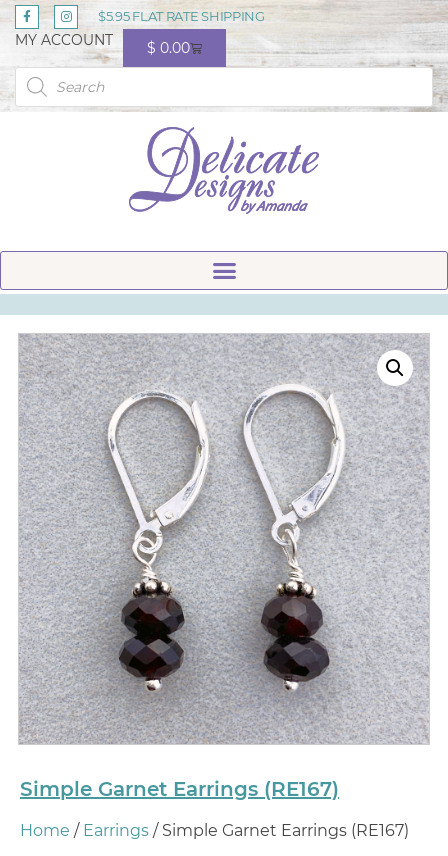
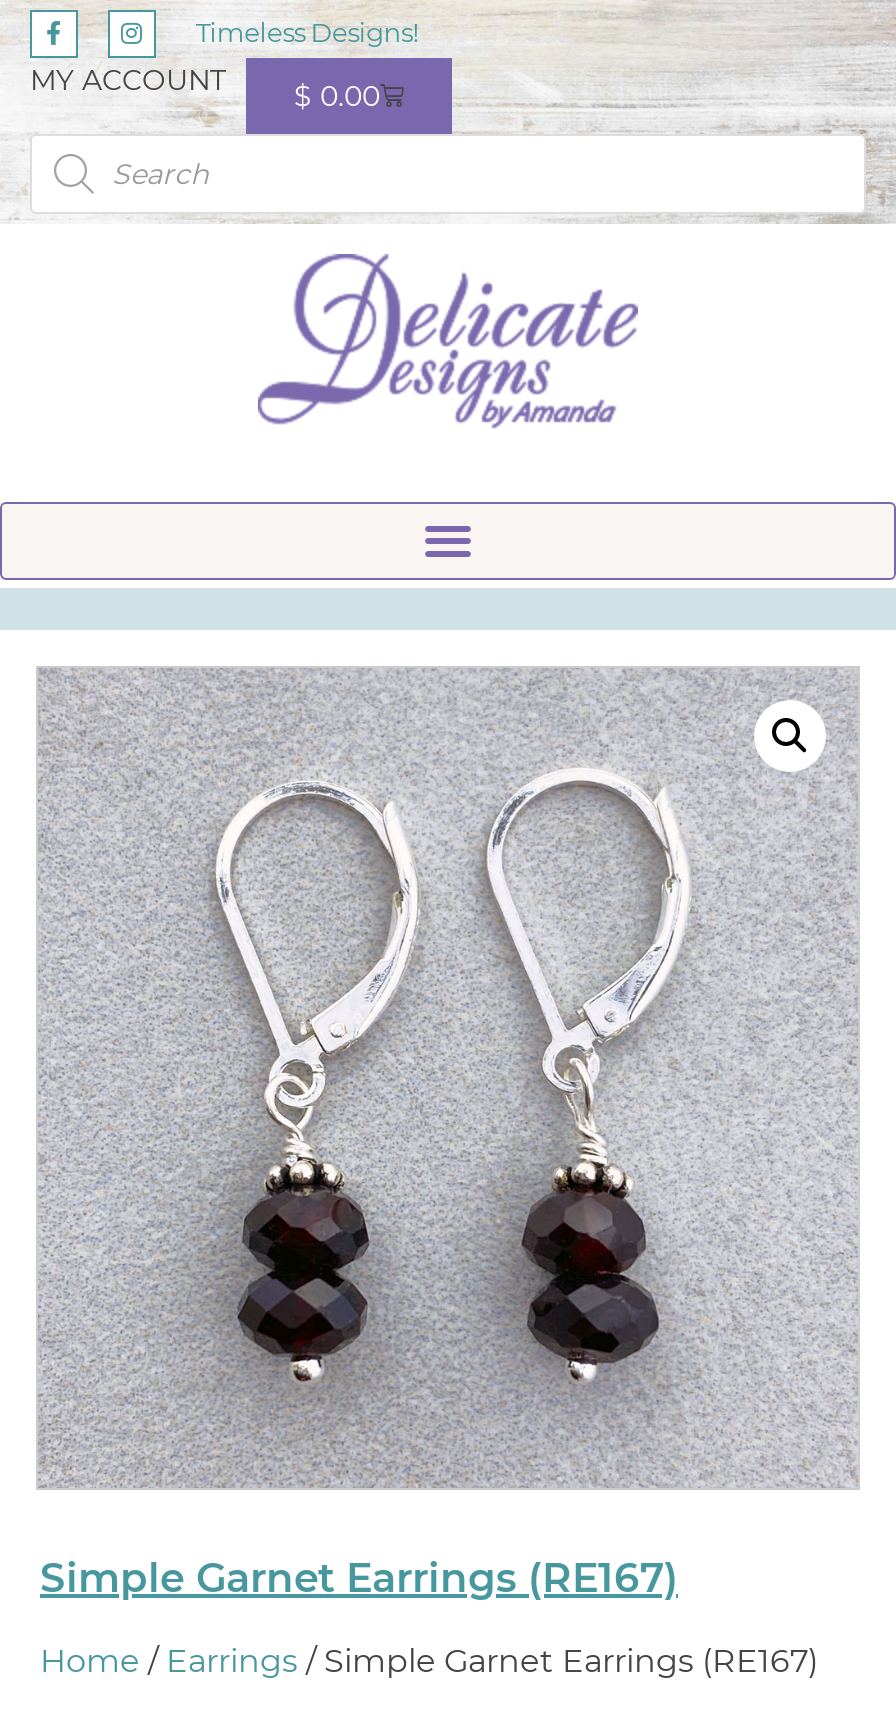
[98,8,265,24] $5.95 FLAT RATE SHIPPING -> [196,16,418,48] Timeless Designs!

